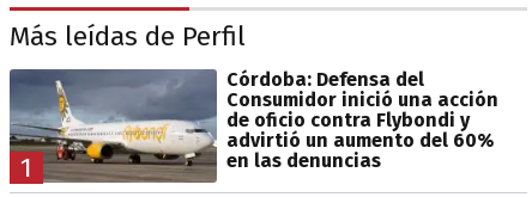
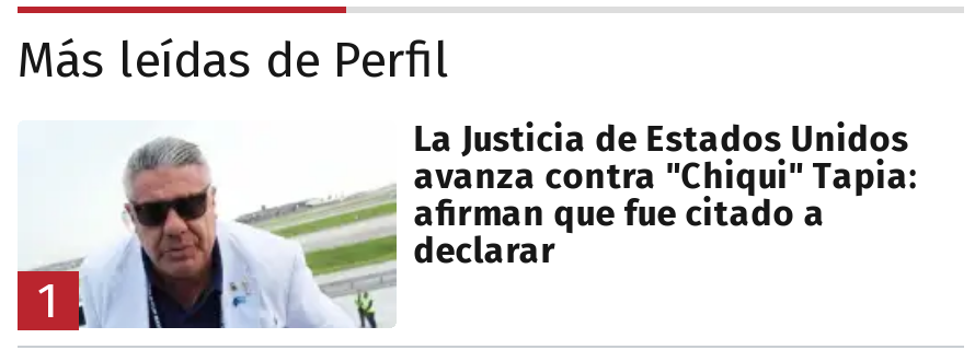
[8,68,498,184] [image] | Córdoba: Defensa del | Consumidor inició una acción | de oficio contra Flybondi y | advirtió un aumento del 60% | en las denuncias -> [18,119,918,330] [image] | La Justicia de Estados Unidos | avanza contra "Chiqui" Tapia: | afirman que fue citado a | declarar

